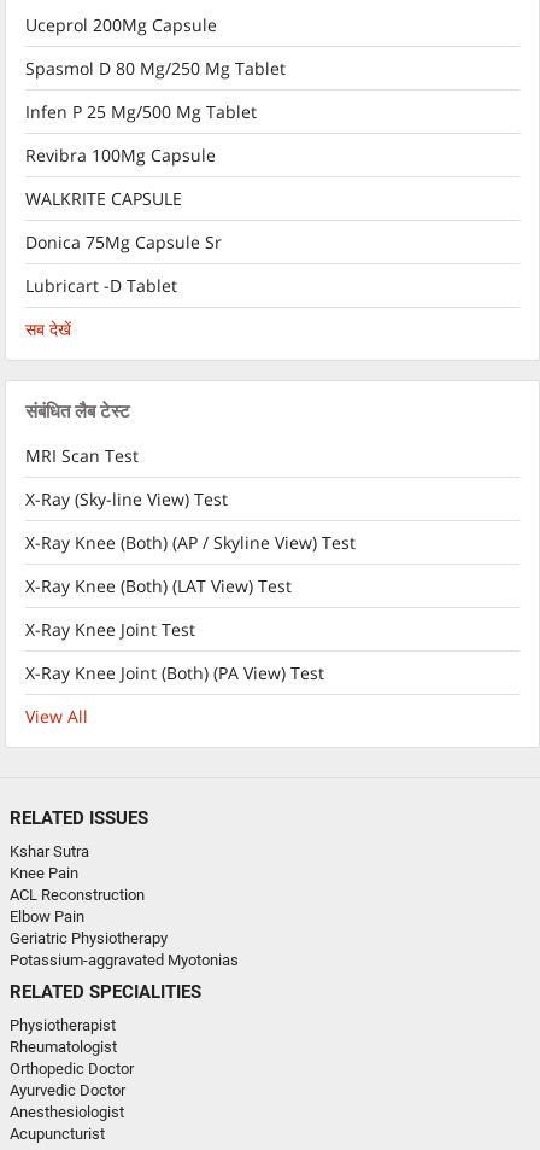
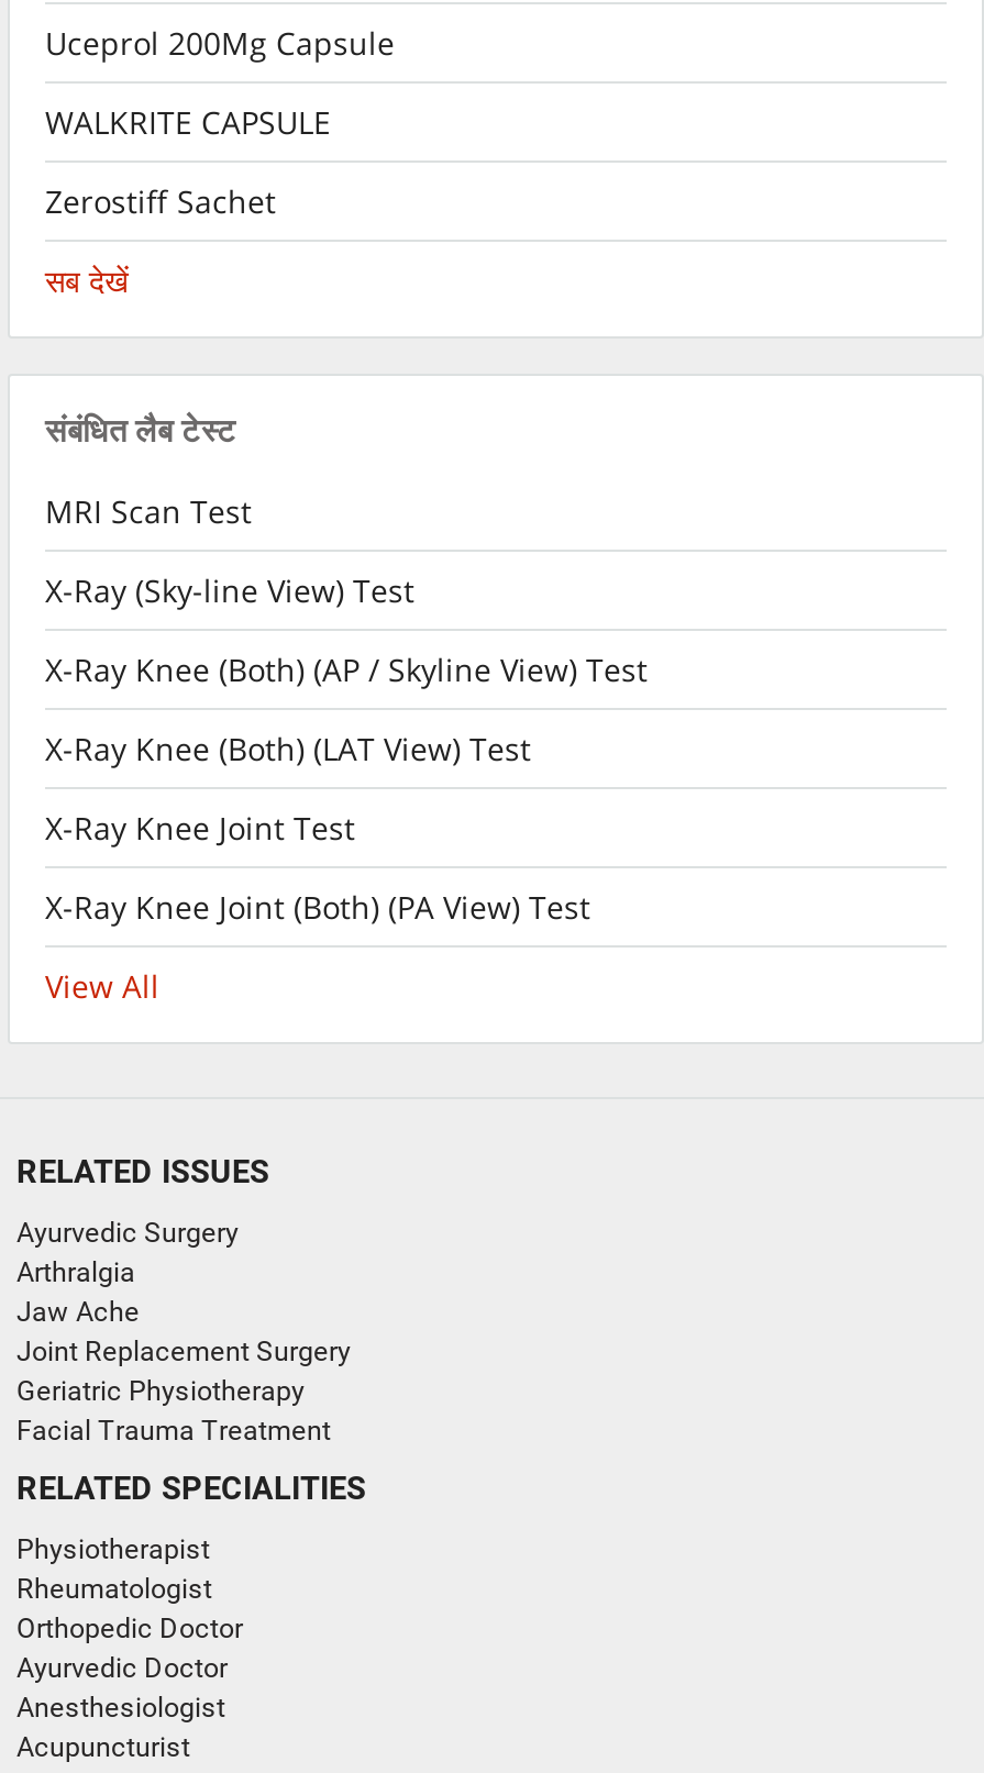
[25,56,286,166] Spasmol D 80 Mg/250 Mg Tablet | Infen P 25 Mg/500 Mg Tablet | Revibra 100Mg Capsule -> none
[25,230,222,297] Donica 75Mg Capsule Sr | Lubricart -D Tablet -> [45,180,276,222] Zerostiff Sachet
[10,842,145,925] Kshar Sutra | Knee Pain | ACL Reconstruction | Elbow Pain -> [16,1215,351,1367] Ayurvedic Surgery | Arthralgia | Jaw Ache | Joint Replacement Surgery
[10,951,239,969] Potassium-aggravated Myotonias -> [16,1413,331,1446] Facial Trauma Treatment

